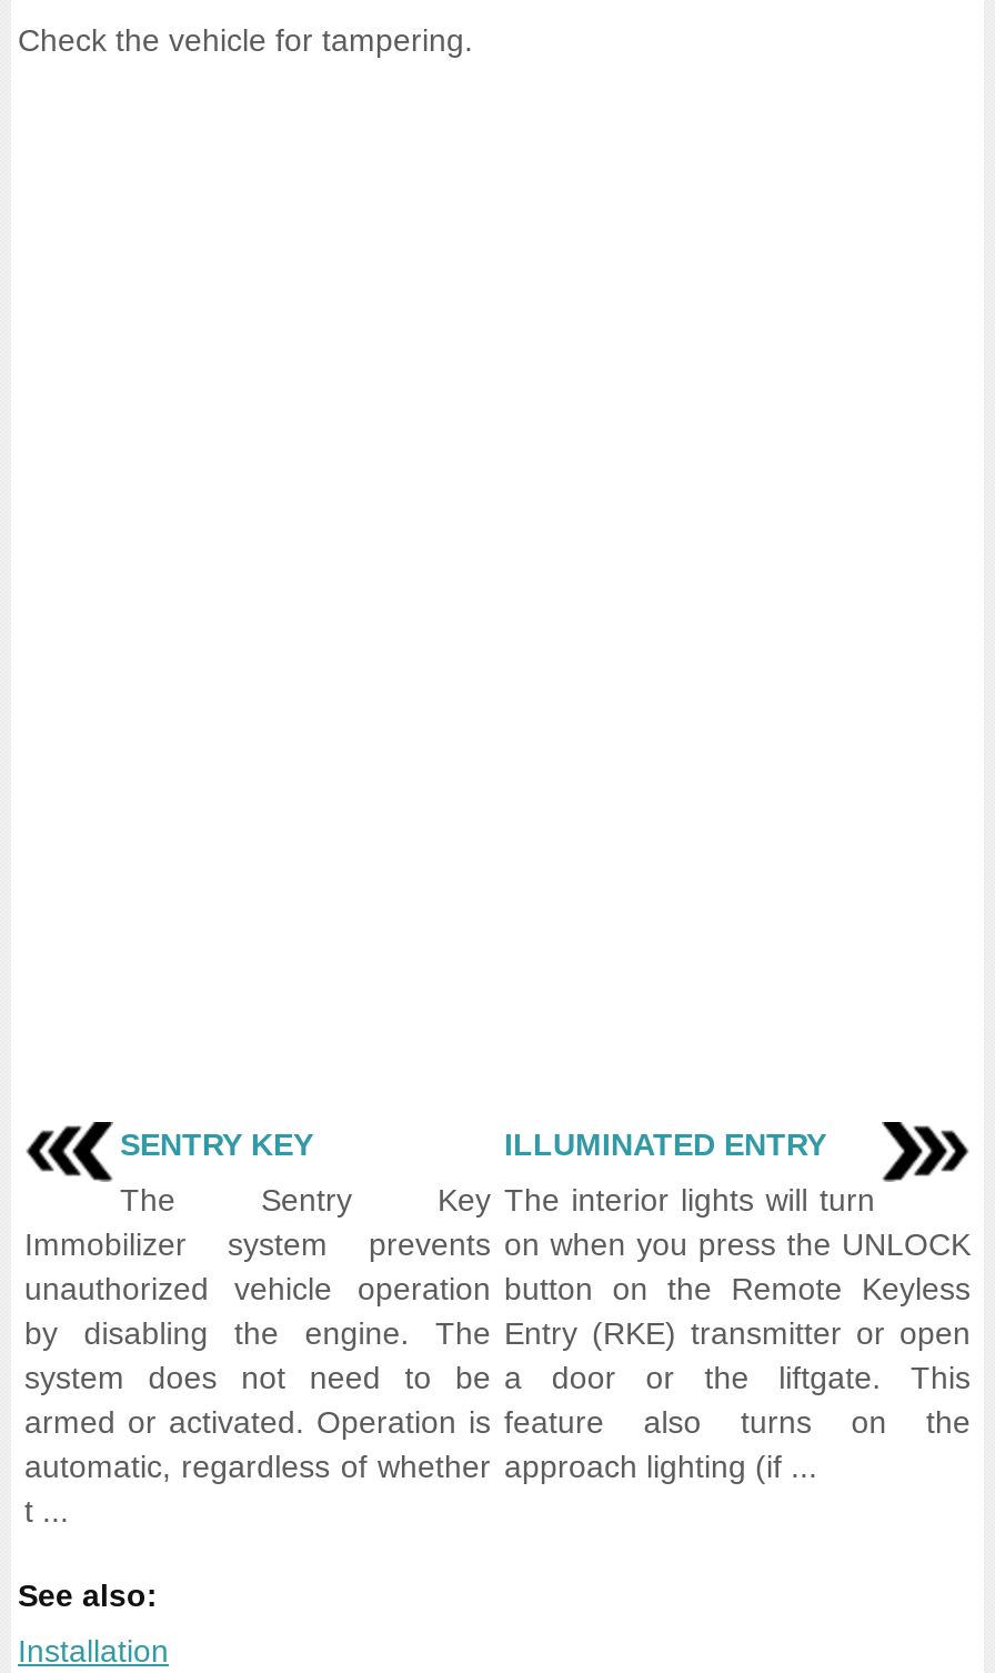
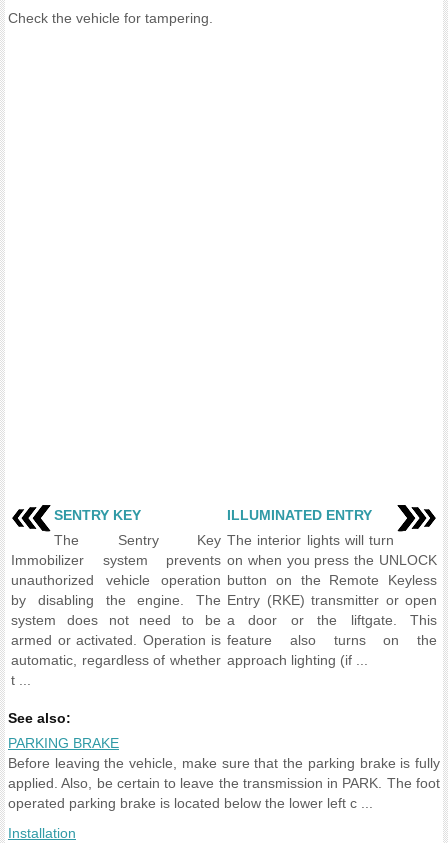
none -> [8,735,440,811] PARKING BRAKE | Before leaving the vehicle, make sure that the parking brake is fully | applied. Also, be certain to leave the transmission in PARK. The foot | operated parking brake is located below the lower left c ...

